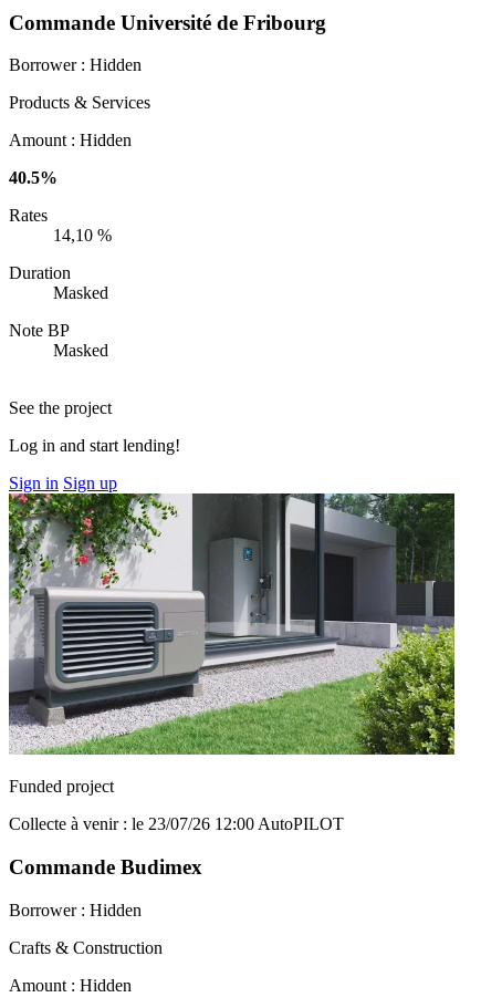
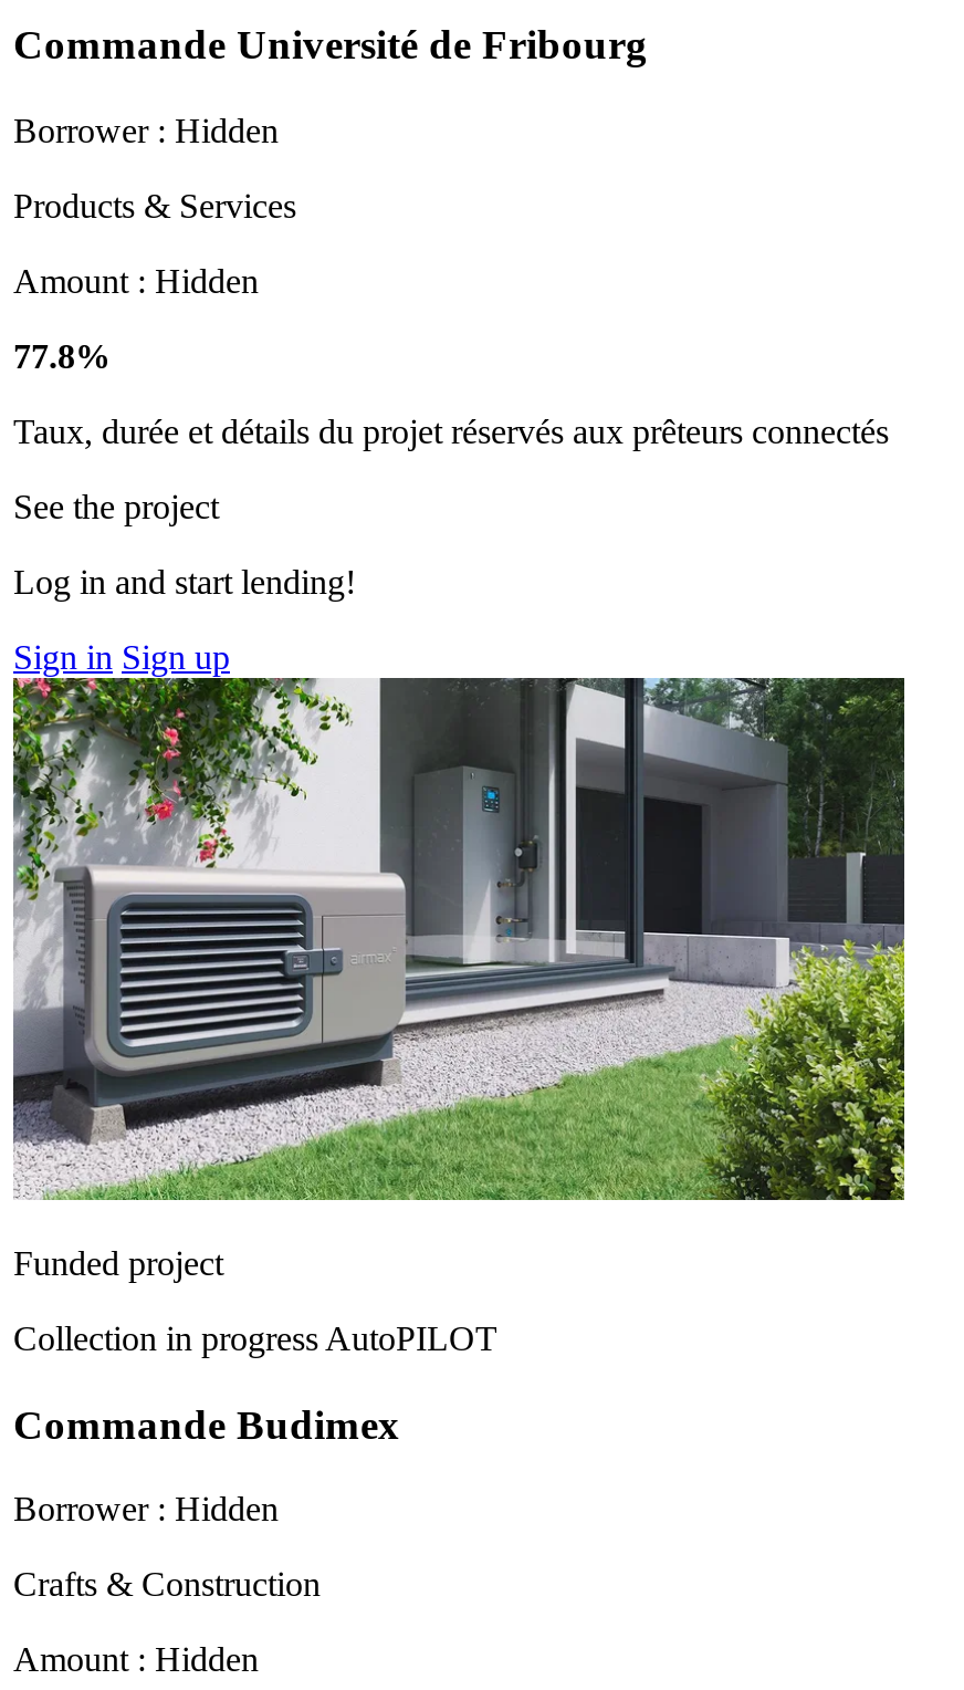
[9,169,112,360] 40.5% | Rates | 14,10 % | Duration | Masked | Note BP | Masked -> [13,337,889,450] 77.8% | Taux, durée et détails du projet réservés aux prêteurs connectés
[9,815,344,834] Collecte à venir : le 23/07/26 12:00 AutoPILOT -> [13,1319,497,1357] Collection in progress AutoPILOT

